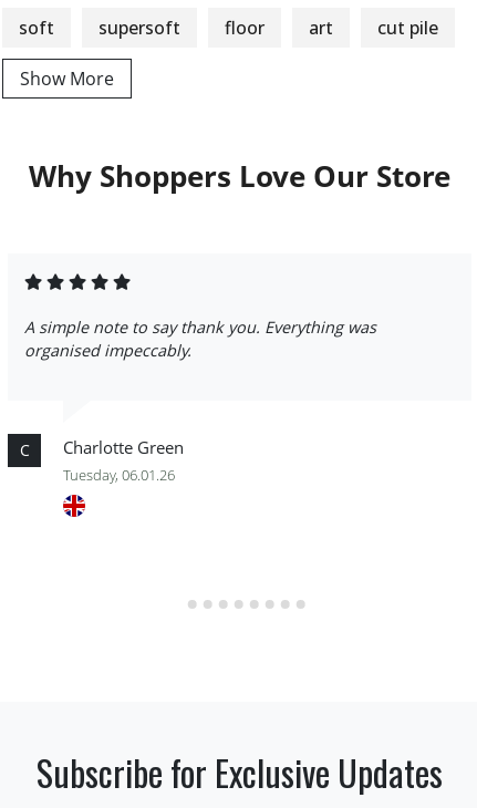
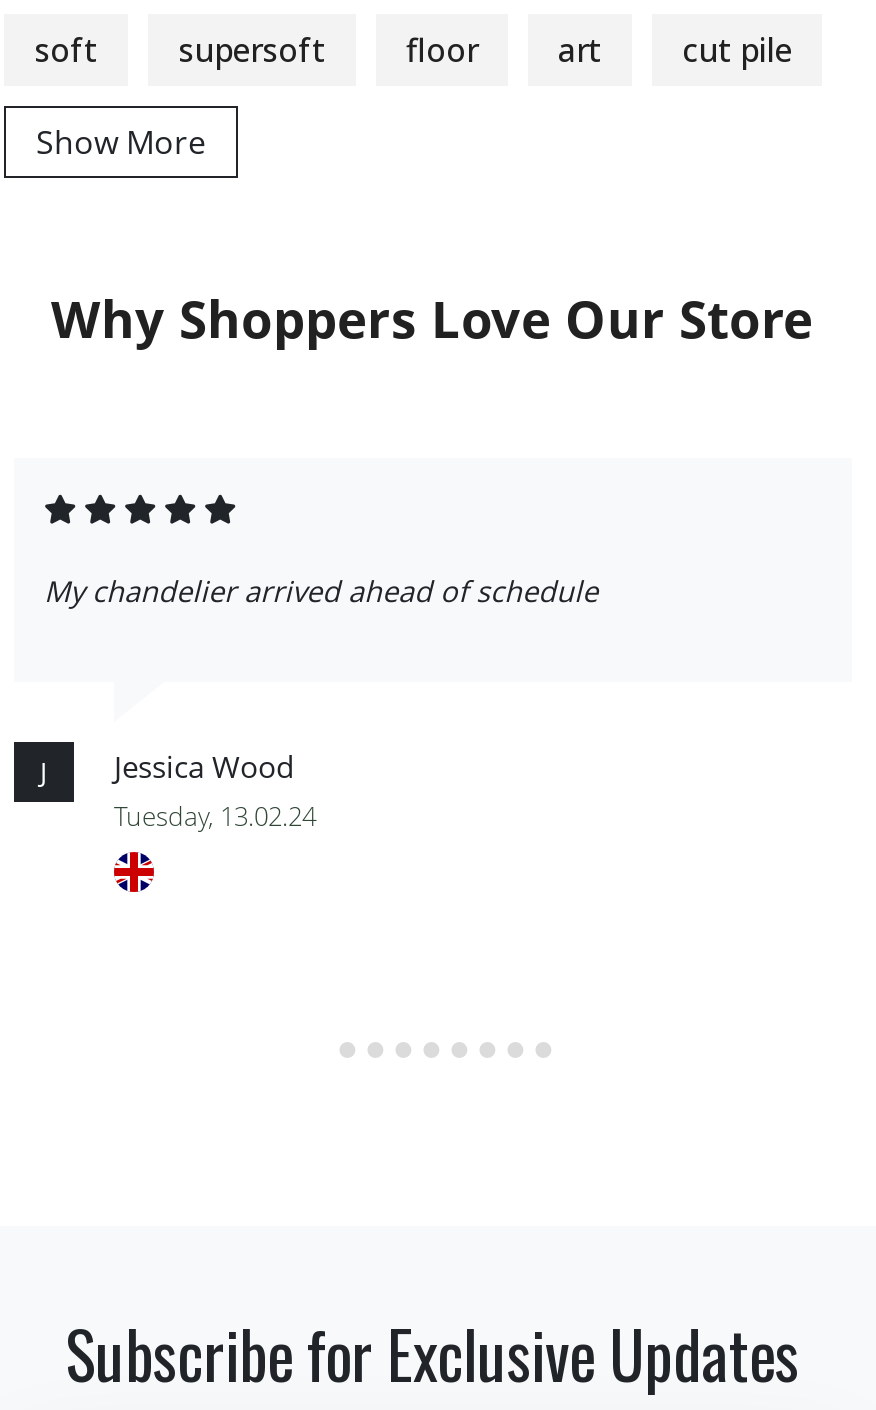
[24,317,376,361] A simple note to say thank you. Everything was | organised impeccably. -> [44,572,598,610] My chandelier arrived ahead of schedule
[19,436,184,485] C | Charlotte Green | Tuesday, 06.01.26 -> [40,746,316,834] J | Jessica Wood | Tuesday, 13.02.24

